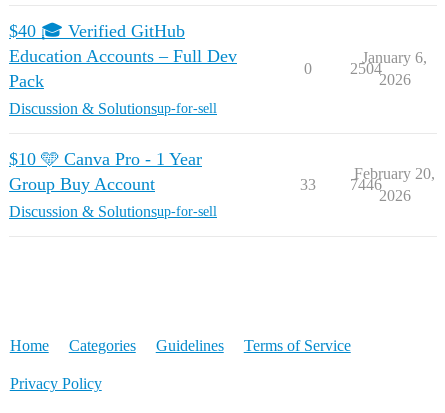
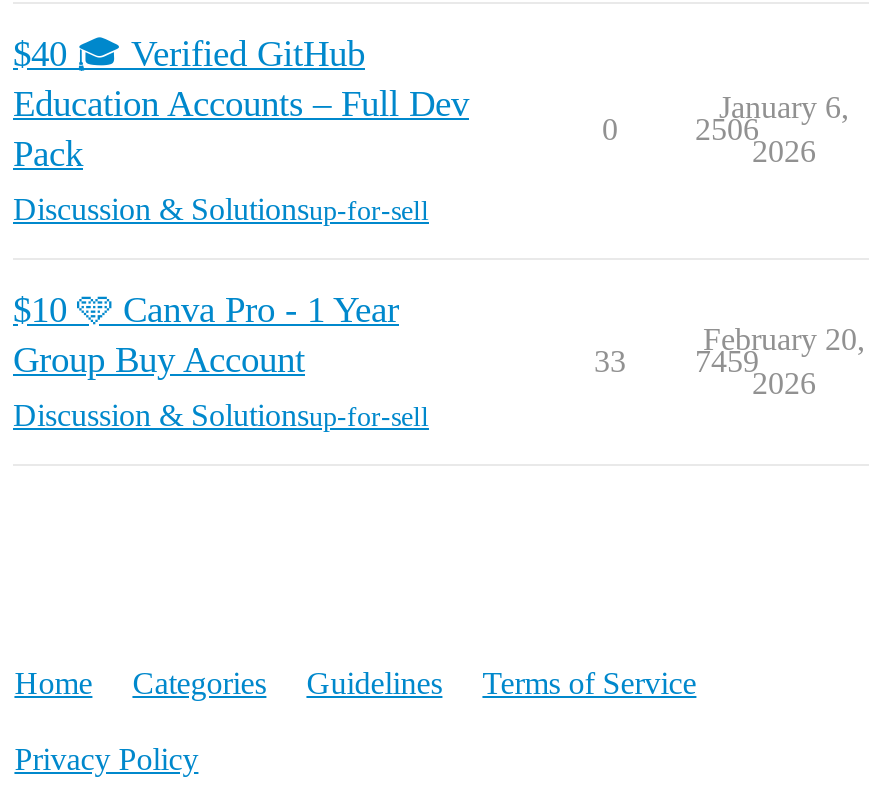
[350,59,382,76] 2504 -> [695,113,759,147] 2506
[350,175,382,192] 7446 -> [695,345,759,379] 7459

